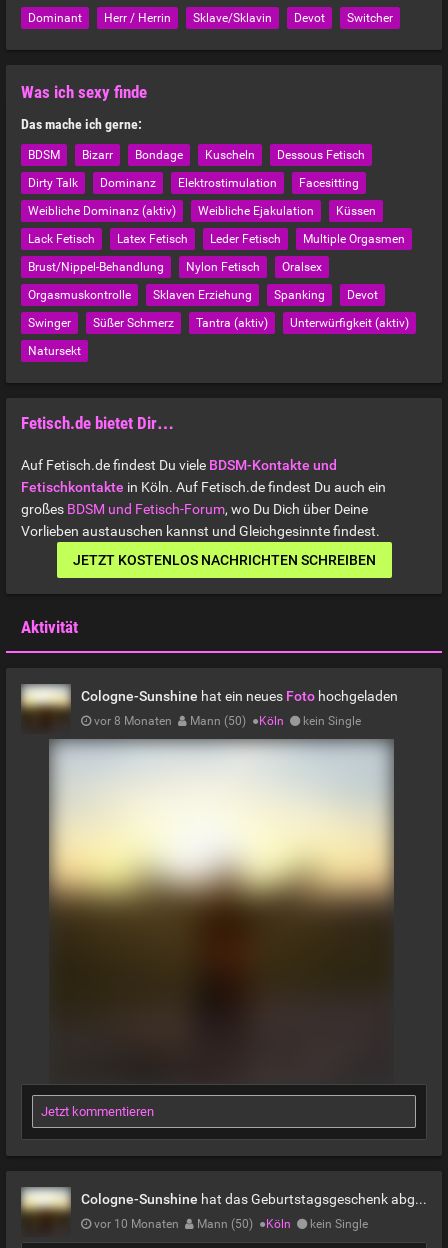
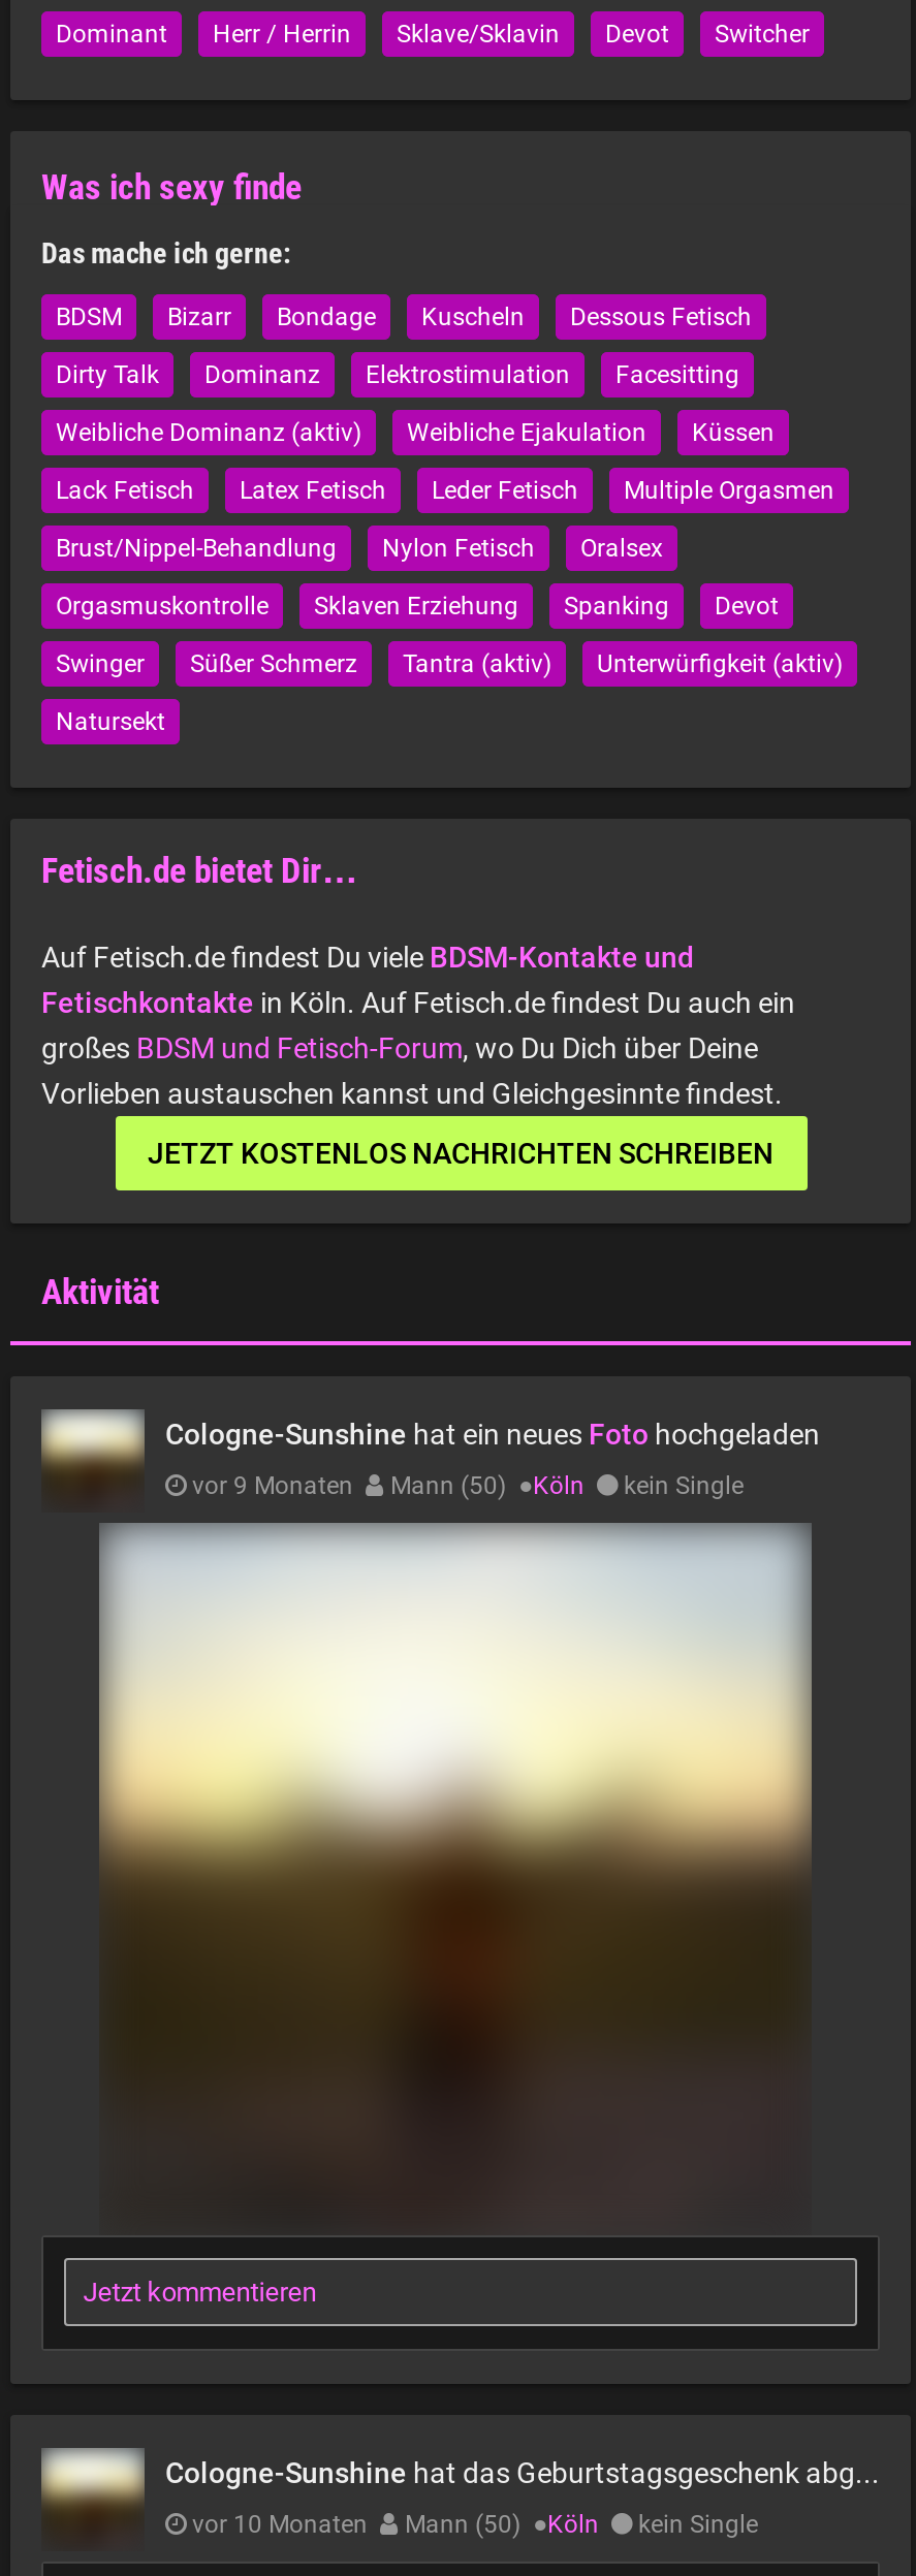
[94,713,172,727] vor 8 Monaten -> [192,1470,353,1499] vor 9 Monaten

